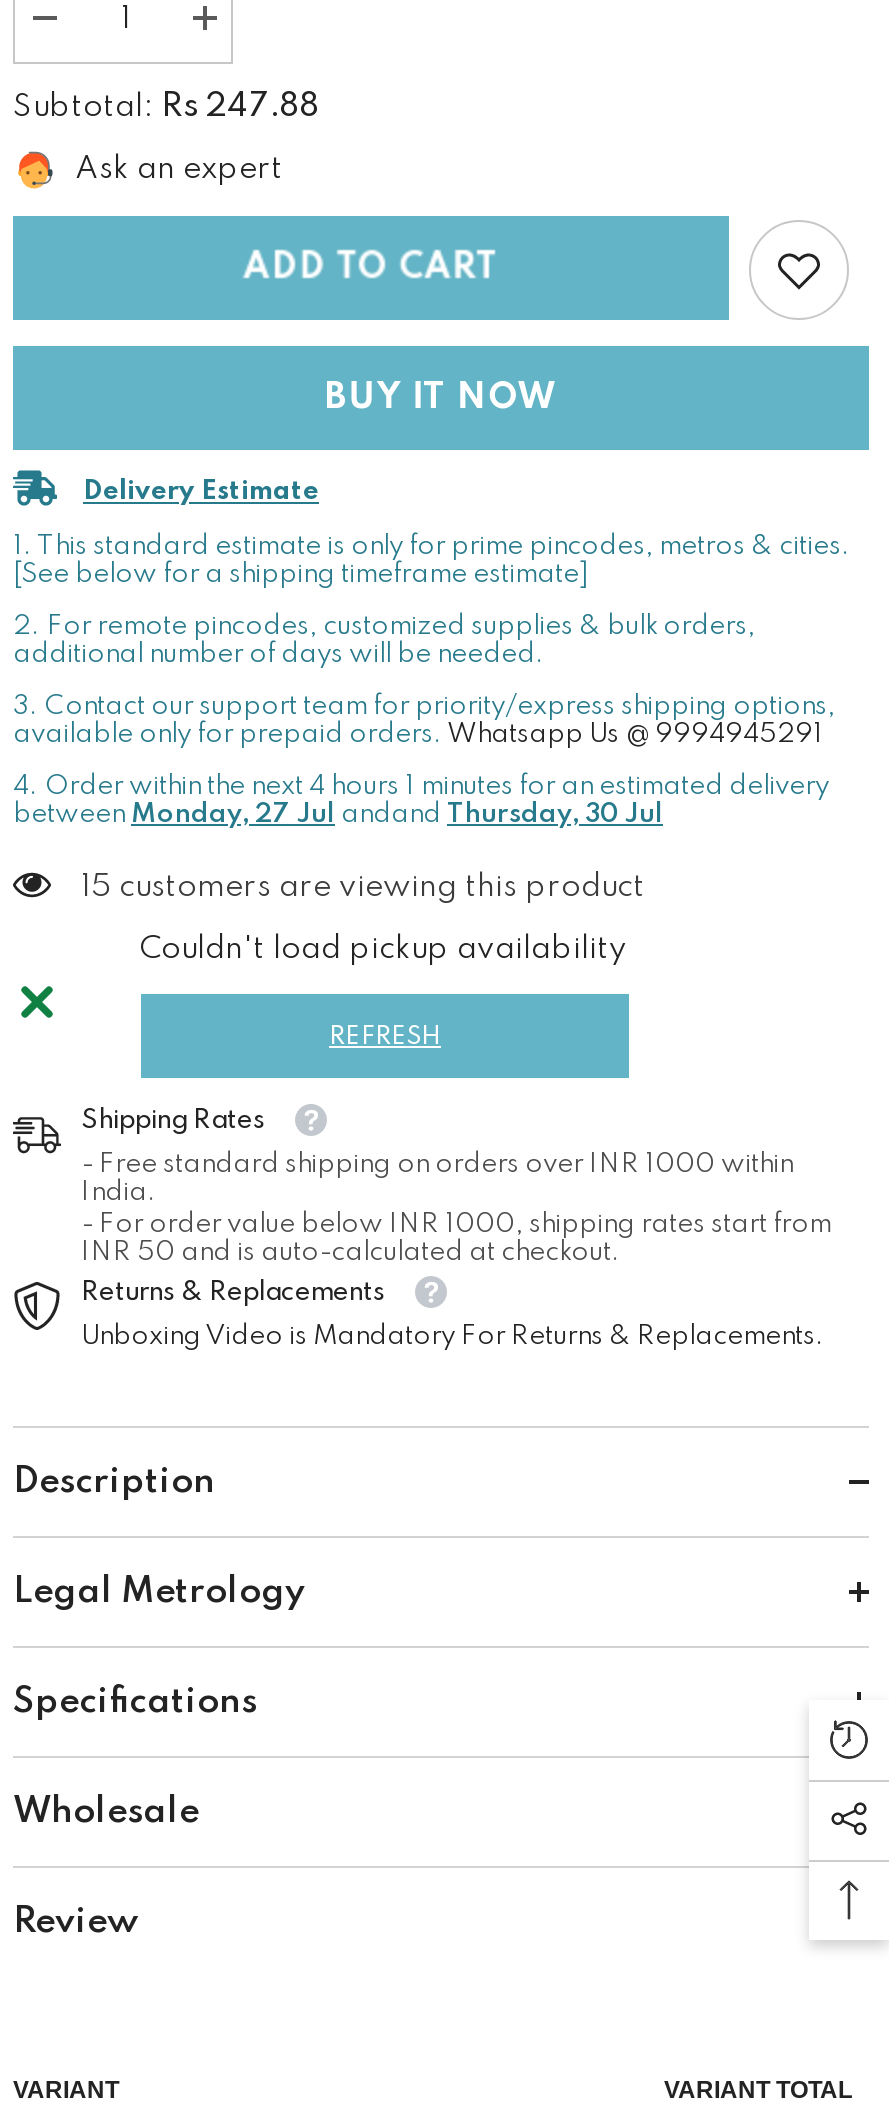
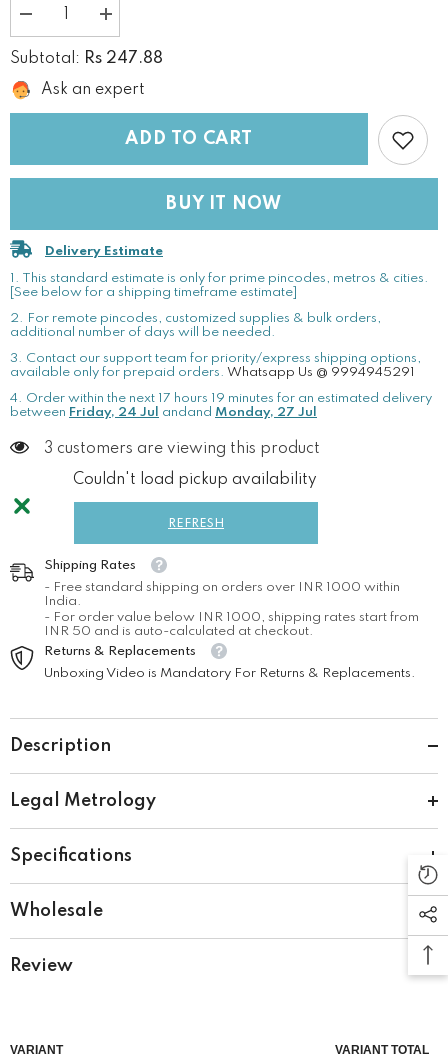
[13,774,829,800] 4. Order within the next 4 hours 1 minutes for an estimated delivery -> [10,392,432,405] 4. Order within the next 17 hours 19 minutes for an estimated delivery
[13,802,663,828] between Monday, 27 Jul andand Thursday, 30 Jul -> [10,406,317,419] between Friday, 24 Jul andand Monday, 27 Jul
[81,872,645,904] 15 customers are viewing this product -> [44,441,320,457] 3 customers are viewing this product

